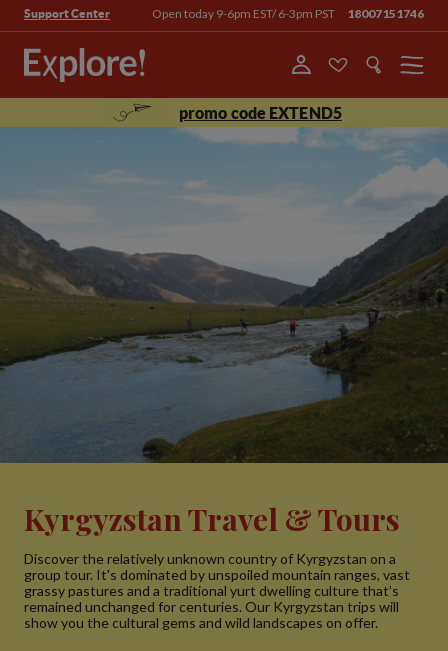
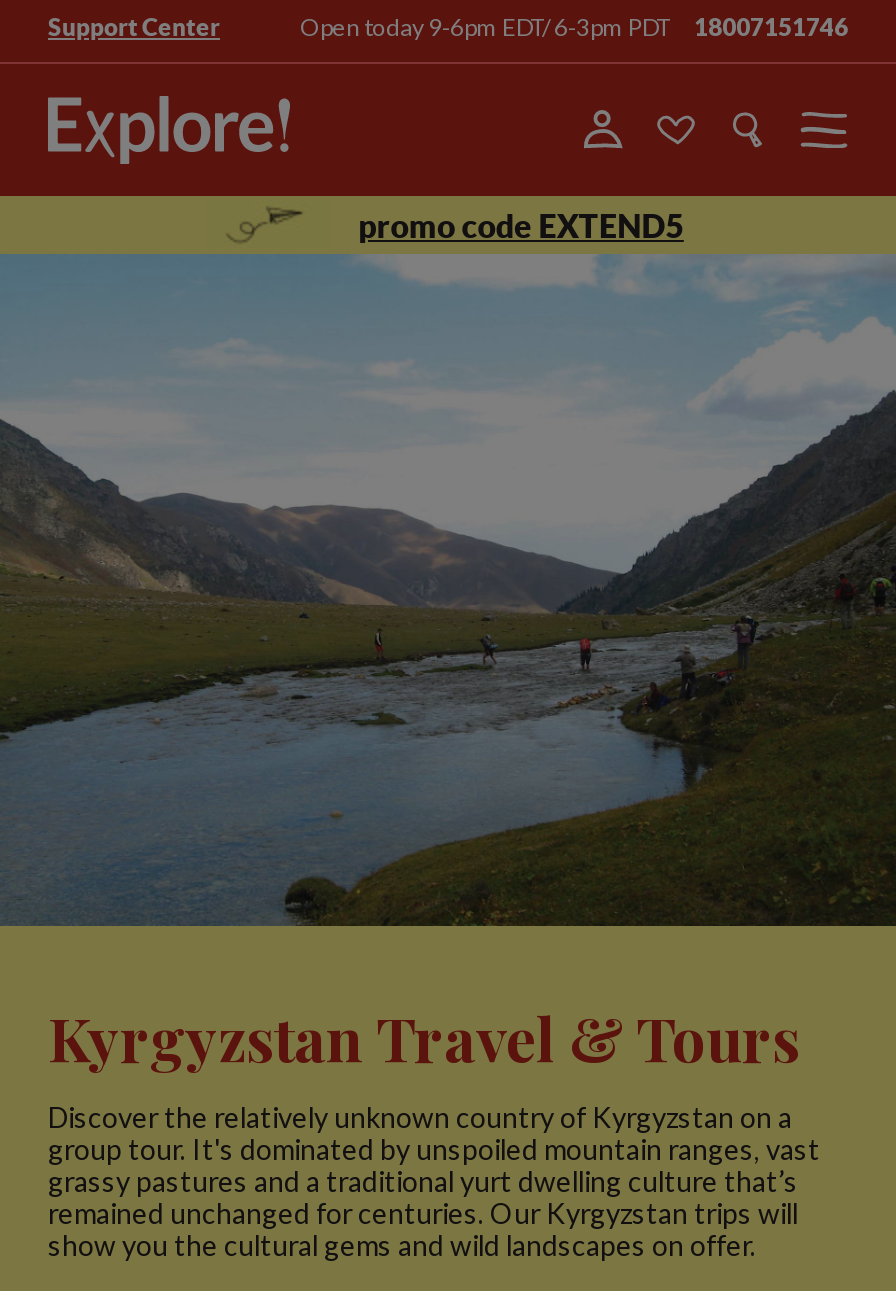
[152,6,335,21] Open today 9-6pm EST/ 6-3pm PST -> [300,12,670,42] Open today 9-6pm EDT/ 6-3pm PDT

